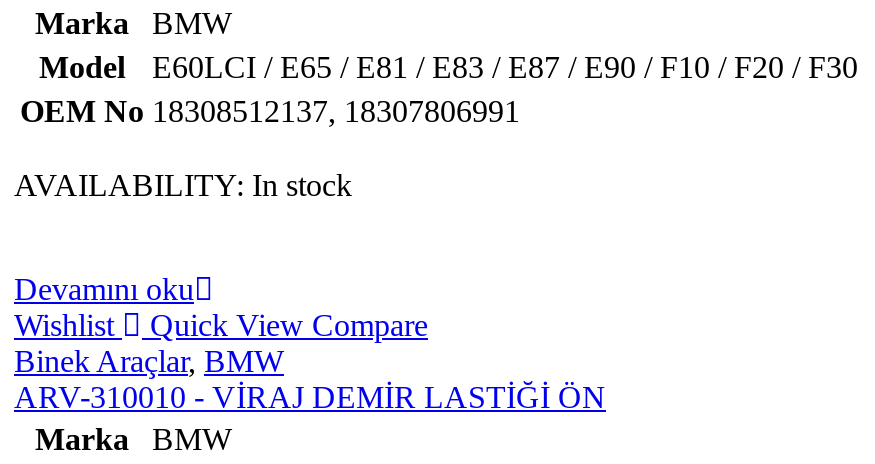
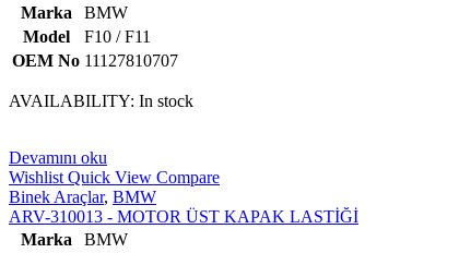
[20,50,858,128] E60LCI / E65 / E81 / E83 / E87 / E90 / F10 / F20 / F30 | OEM No 18308512137, 18307806991 -> [12,27,178,70] F10 / F11 | OEM No 11127810707
[14,380,606,414] ARV-310010 - VİRAJ DEMİR LASTİĞİ ÖN -> [9,207,358,226] ARV-310013 - MOTOR ÜST KAPAK LASTİĞİ

